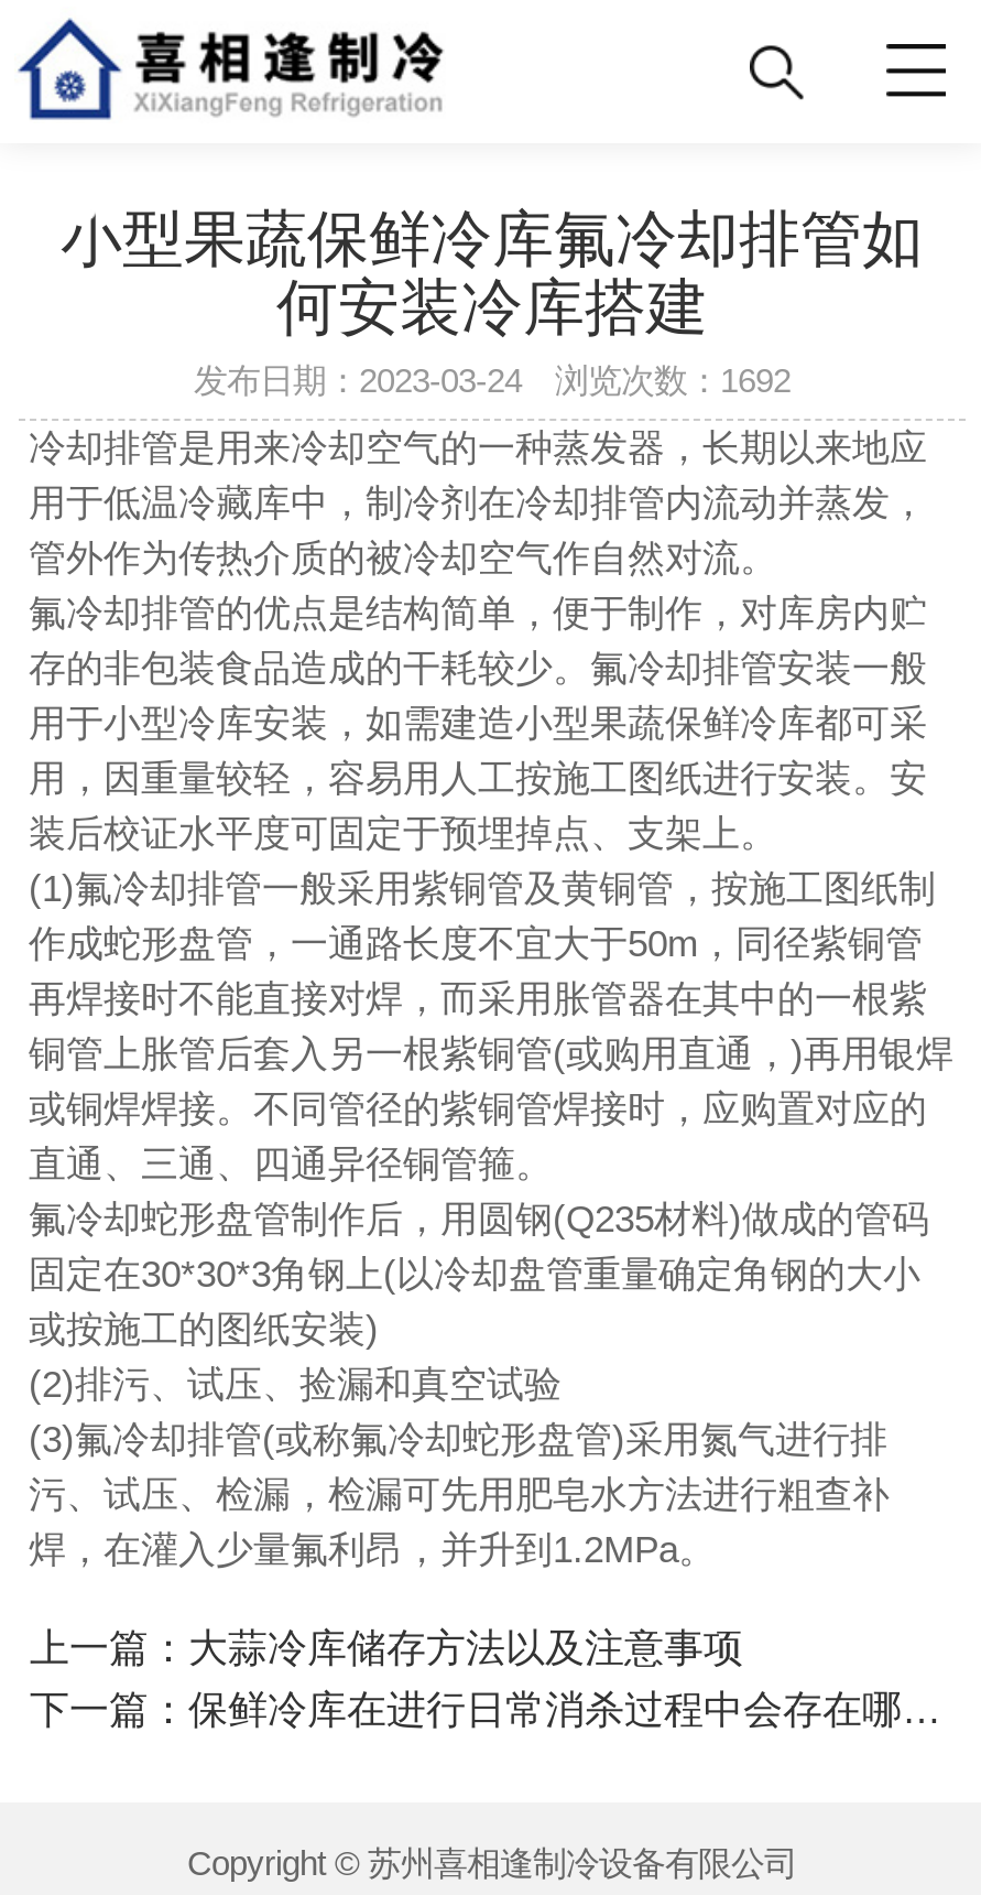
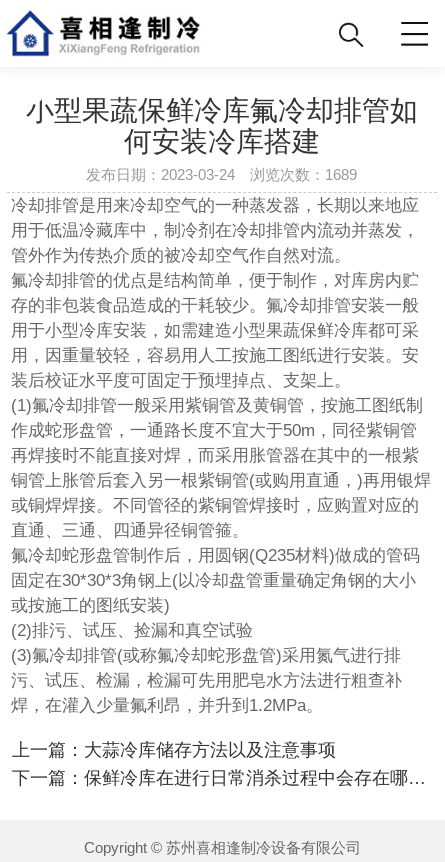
[194,361,791,399] 发布日期：2023-03-24 浏览次数：1692 -> [86,166,357,183] 发布日期：2023-03-24 浏览次数：1689

